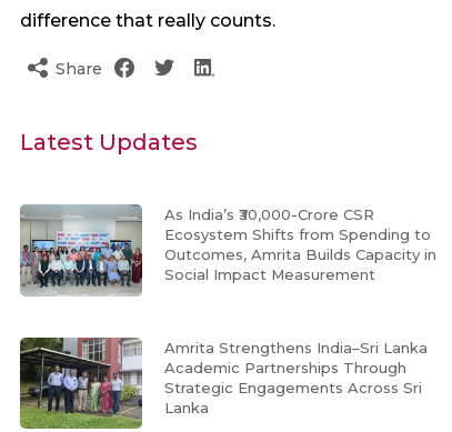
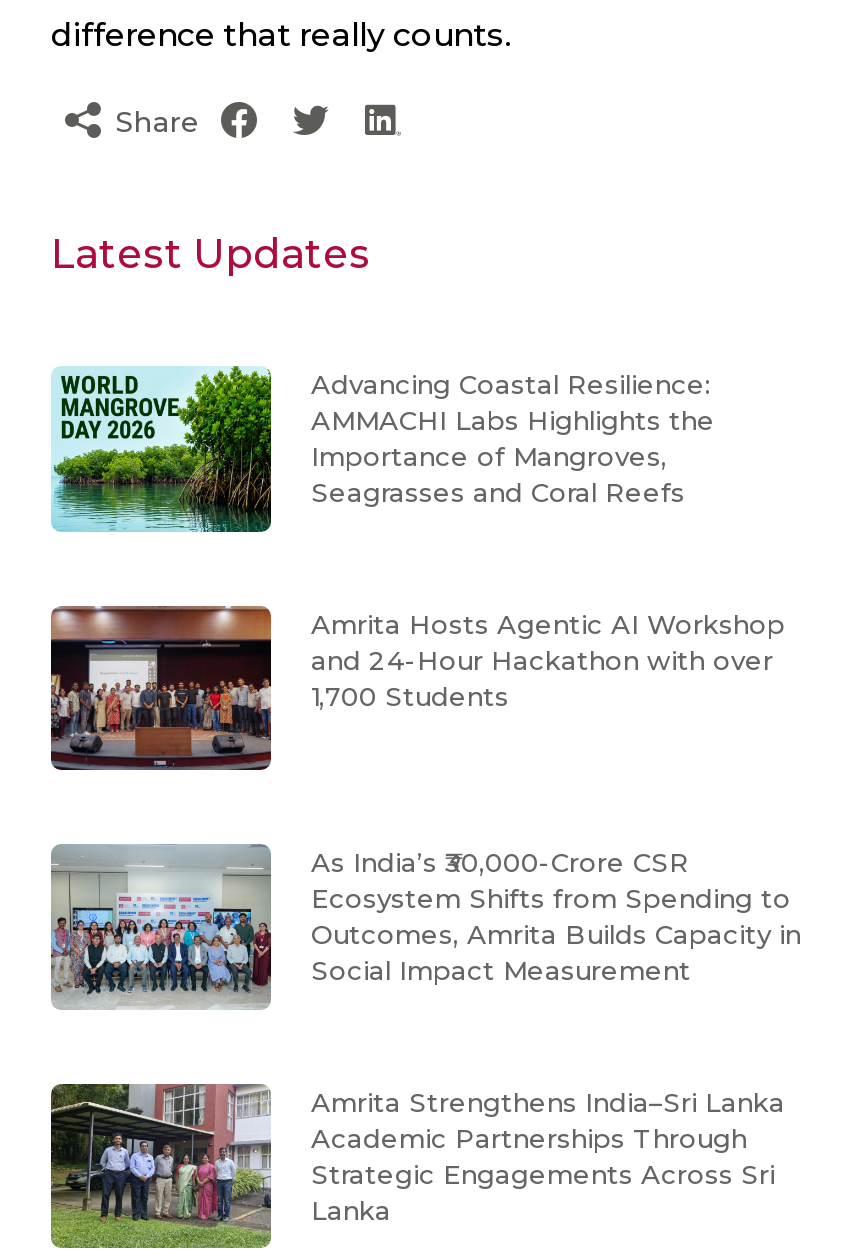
none -> [49,606,785,772] [image] | Amrita Hosts Agentic AI Workshop | and 24-Hour Hackathon with over | 1,700 Students
none -> [51,366,715,534] [image] | Advancing Coastal Resilience: | AMMACHI Labs Highlights the | Importance of Mangroves, | Seagrasses and Coral Reefs

